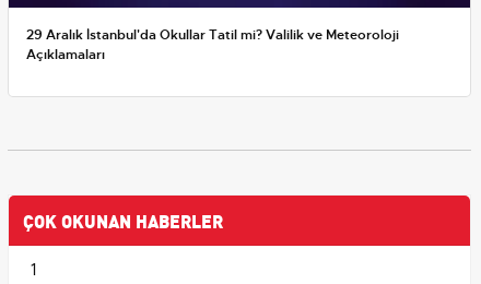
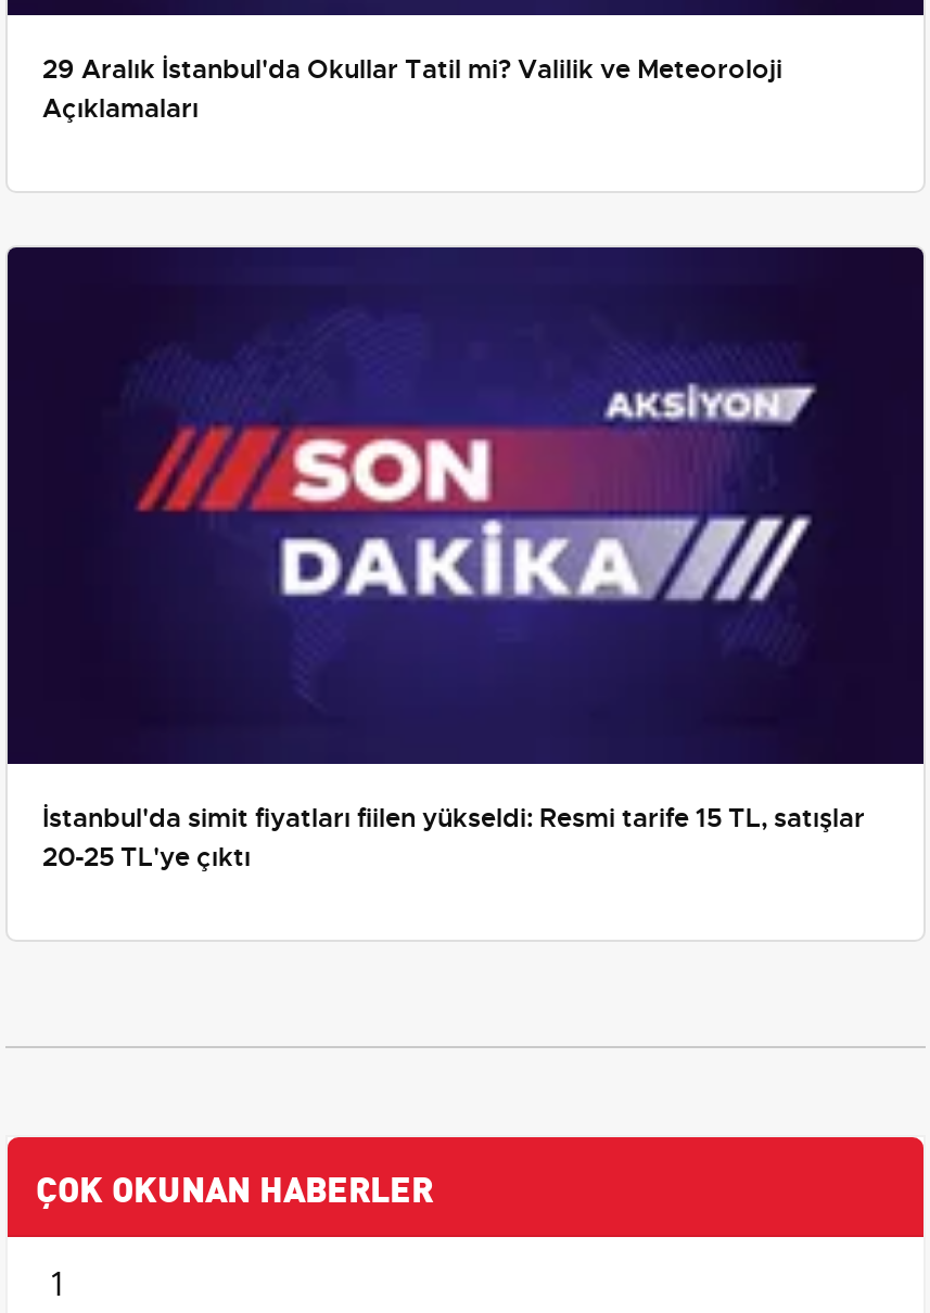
none -> [42,802,865,876] İstanbul'da simit fiyatları fiilen yükseldi: Resmi tarife 15 TL, satışlar | 20-25 TL'ye çıktı
none -> [136,358,817,655] [image]

